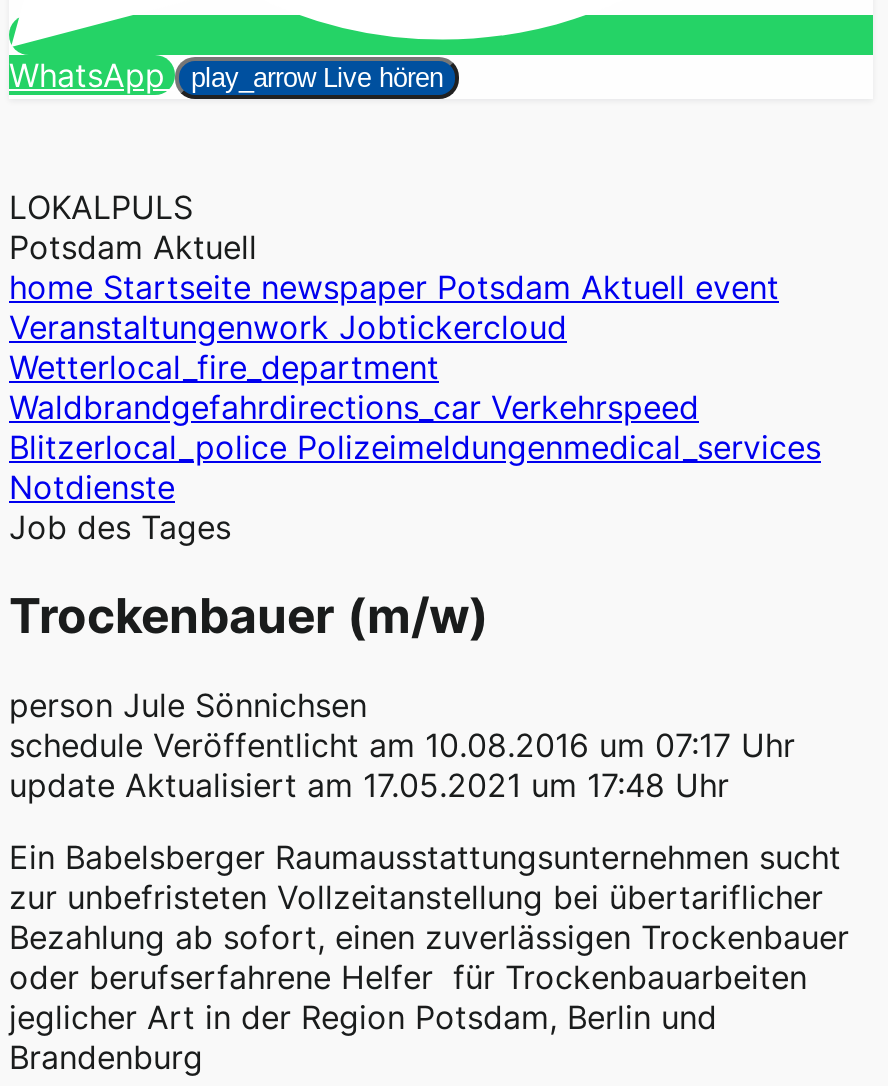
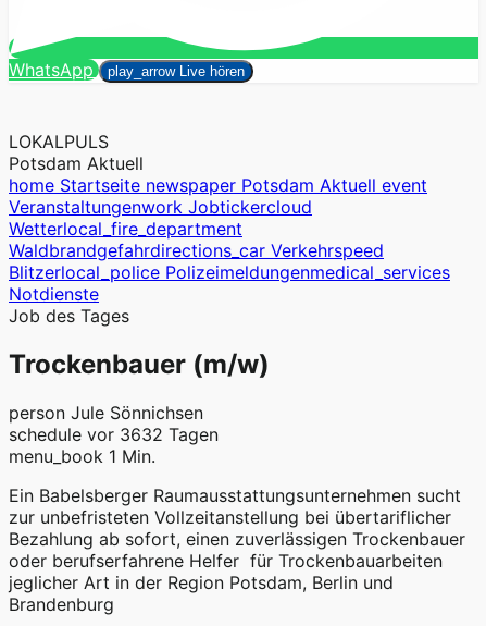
[9,725,795,805] schedule Veröffentlicht am 10.08.2016 um 07:17 Uhr | update Aktualisiert am 17.05.2021 um 17:48 Uhr -> [9,423,219,467] schedule vor 3632 Tagen | menu_book 1 Min.

